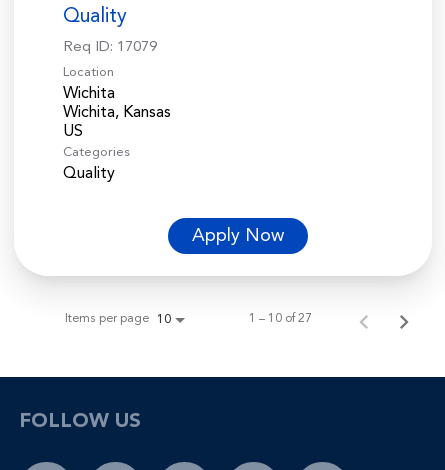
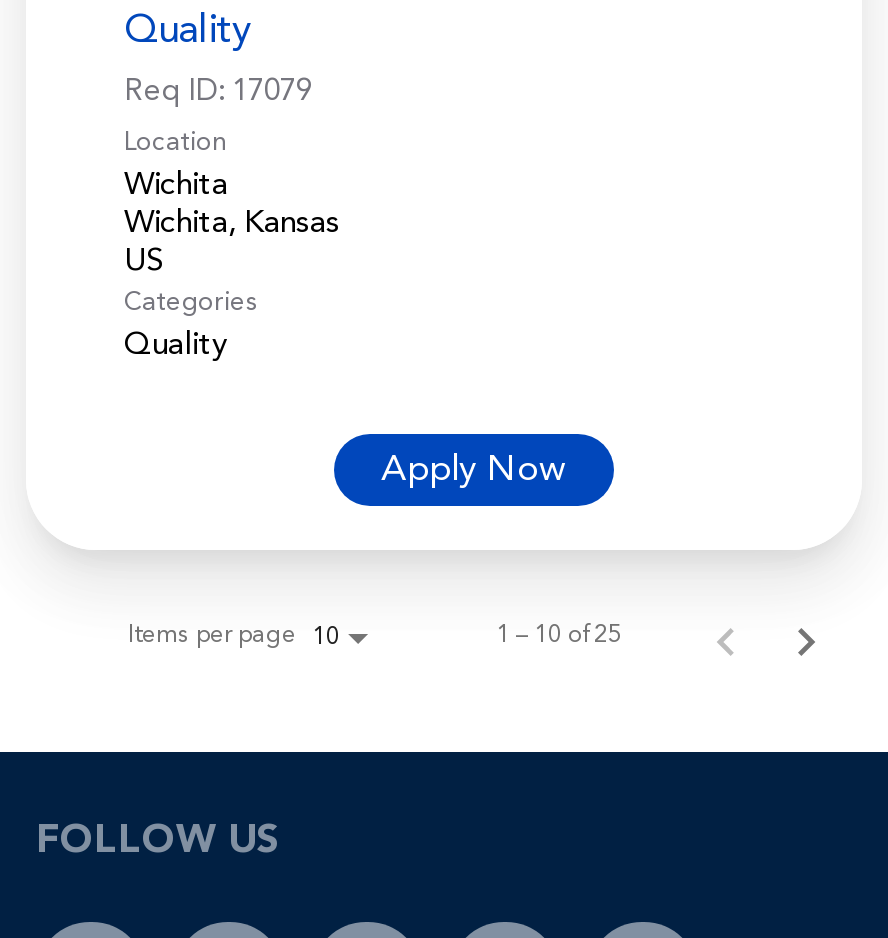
[249,313,312,325] 1 – 10 of 27 -> [496,624,622,648] 1 – 10 of 25

